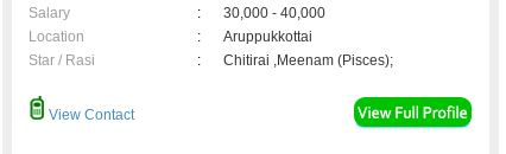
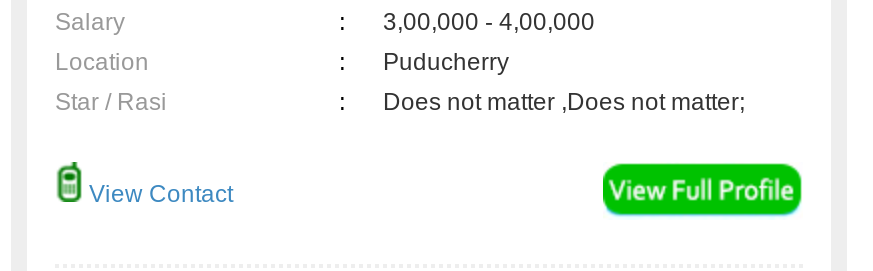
[223,5,333,22] 30,000 - 40,000 -> [383,9,607,37] 3,00,000 - 4,00,000
[223,29,320,45] Aruppukkottai -> [383,49,521,77] Puducherry
[223,52,393,69] Chitirai ,Meenam (Pisces); -> [383,89,745,117] Does not matter ,Does not matter;

